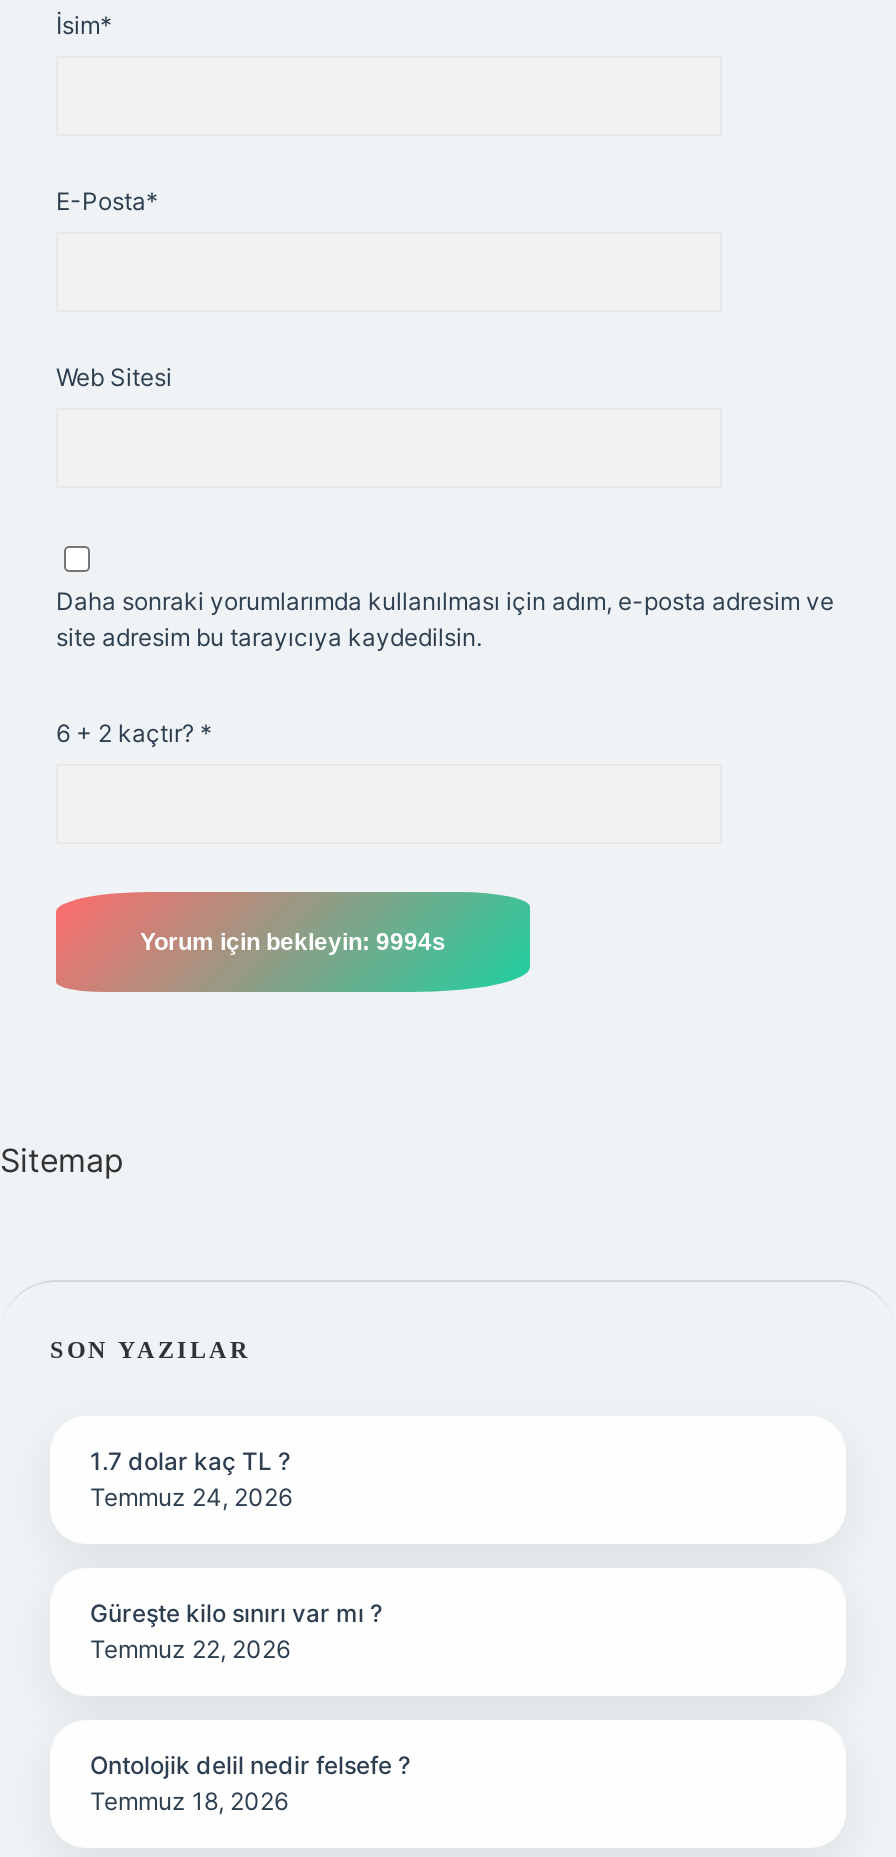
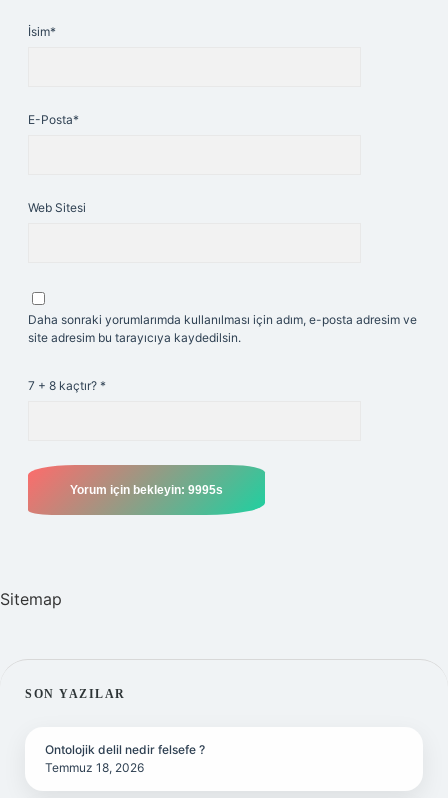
[56,718,212,748] 6 + 2 kaçtır? * -> [28,378,106,393] 7 + 8 kaçtır? *
[90,1446,292,1512] 1.7 dolar kaç TL ? | Temmuz 24, 2026 -> none
[90,1598,382,1664] Güreşte kilo sınırı var mı ? | Temmuz 22, 2026 -> none

